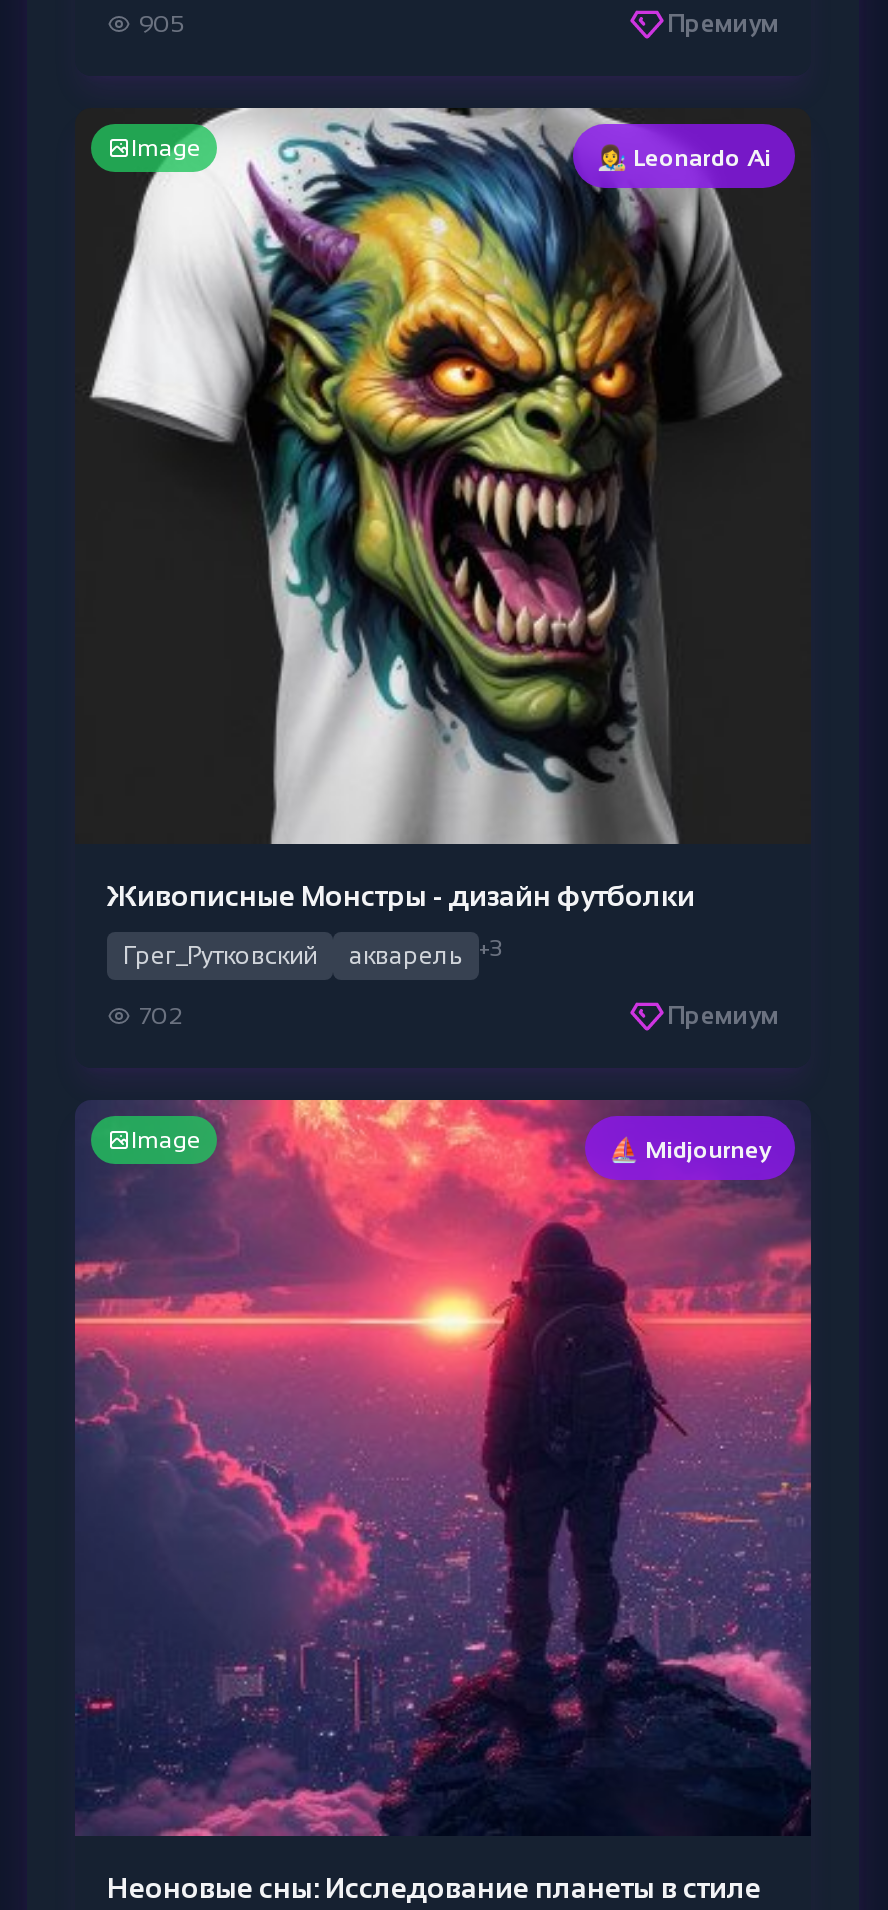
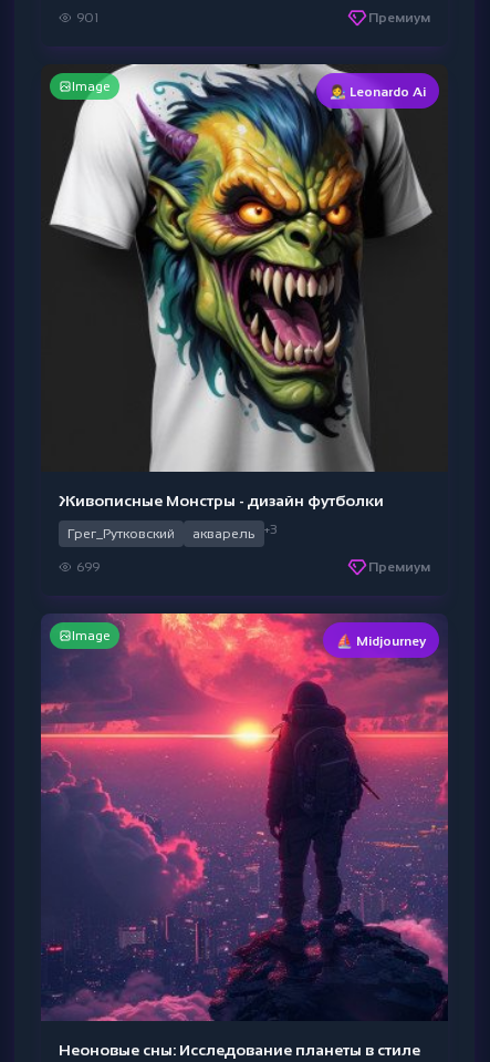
[139,10,185,38] 905 -> [76,10,98,25] 901
[139,1002,183,1030] 702 -> [76,559,100,575] 699

